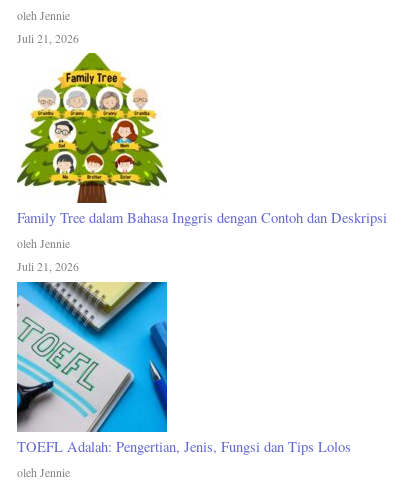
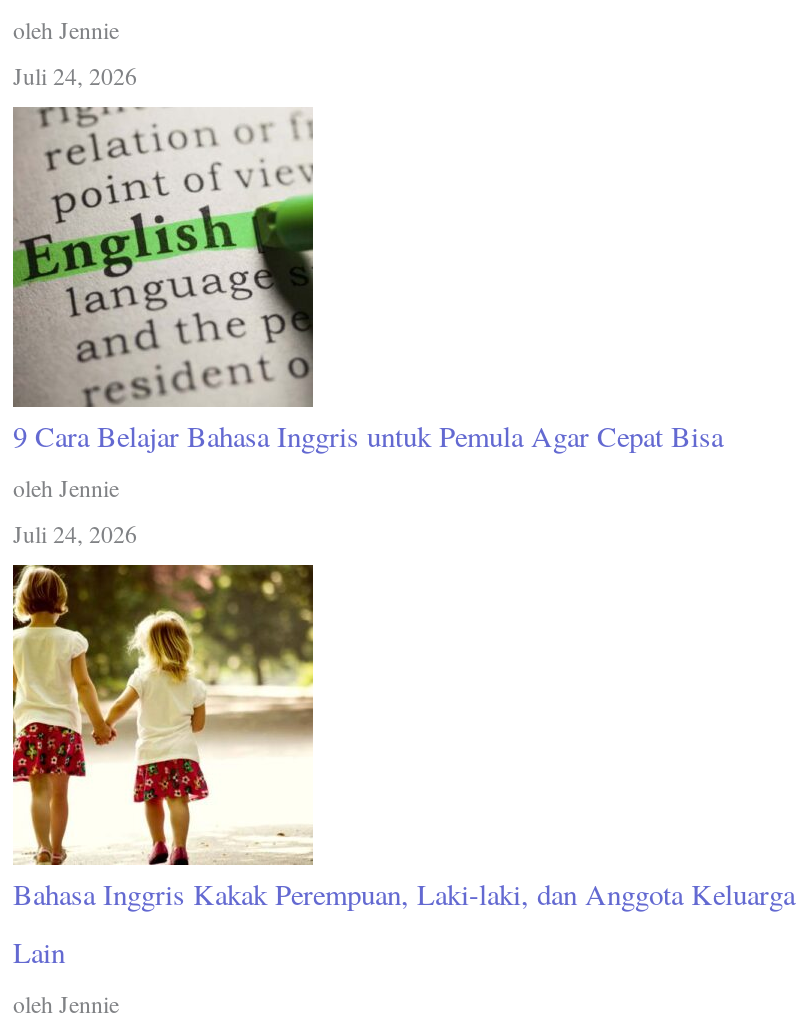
[17,30,79,46] Juli 21, 2026 -> [13,59,137,91] Juli 24, 2026
[17,52,387,227] [image] | Family Tree dalam Bahasa Inggris dengan Contoh dan Deskripsi -> [11,106,723,454] [image] | 9 Cara Belajar Bahasa Inggris untuk Pemula Agar Cepat Bisa
[17,258,79,274] Juli 21, 2026 -> [13,516,137,548] Juli 24, 2026
[16,281,351,456] [image] | TOEFL Adalah: Pengertian, Jenis, Fungsi dan Tips Lolos -> [11,562,795,970] [image] | Bahasa Inggris Kakak Perempuan, Laki-laki, dan Anggota Keluarga | Lain

